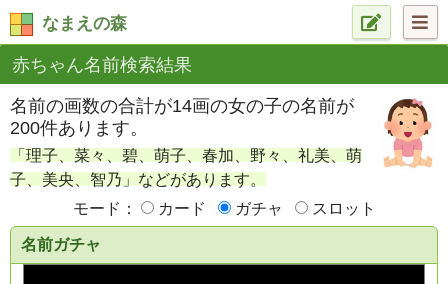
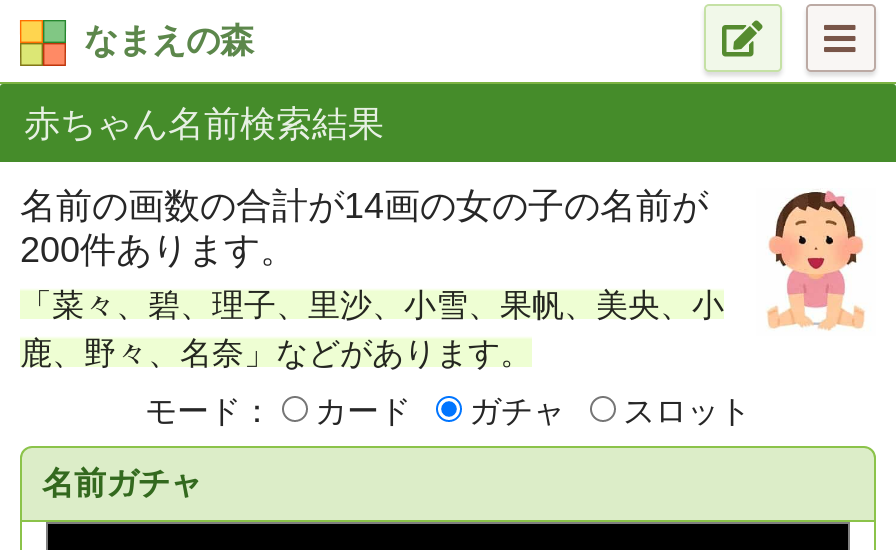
[10,147,362,188] 「理子、菜々、碧、萌子、春加、野々、礼美、萌 | 子、美央、智乃」などがあります。 -> [20,288,724,370] 「菜々、碧、理子、里沙、小雪、果帆、美央、小 | 鹿、野々、名奈」などがあります。

